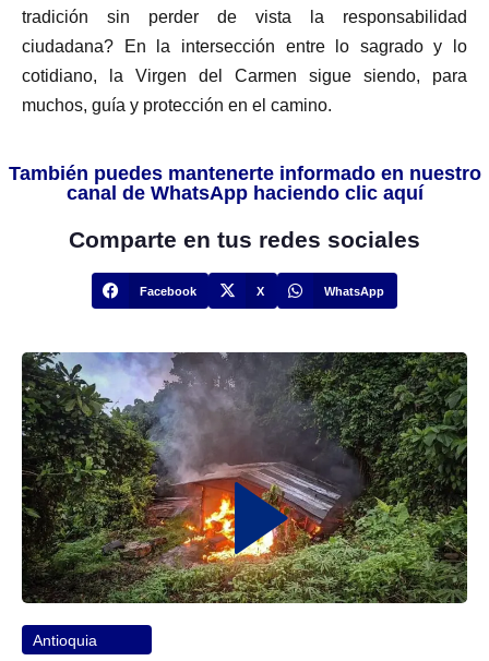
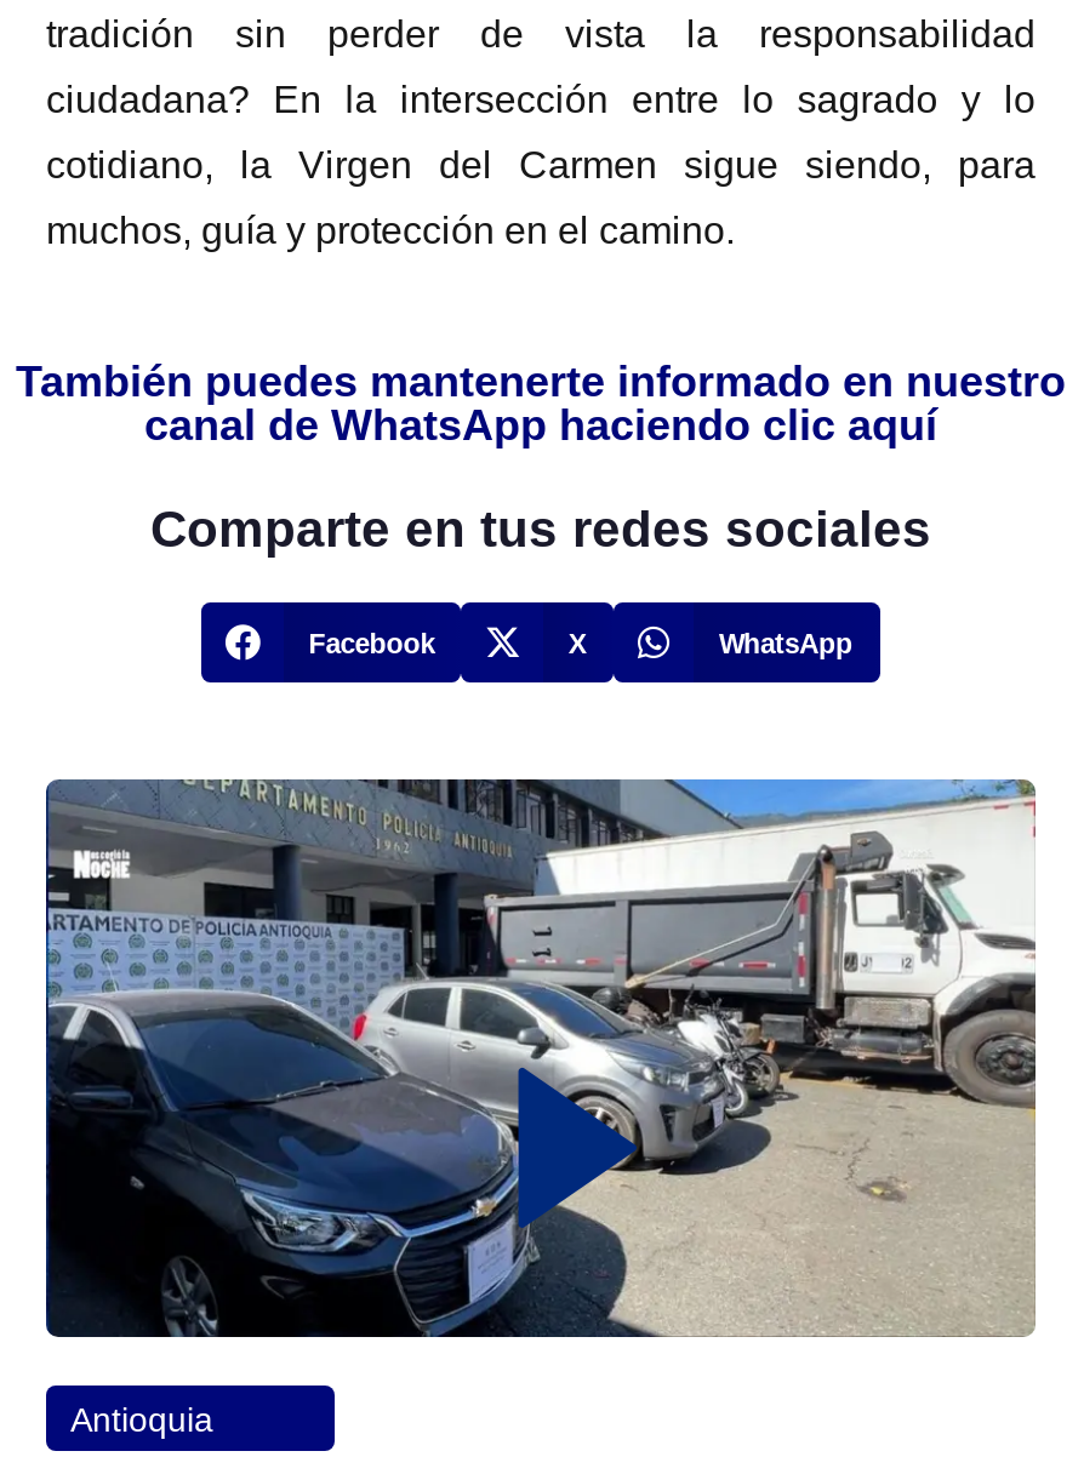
[21,351,468,604] [image] -> [44,777,1038,1339] [image]

